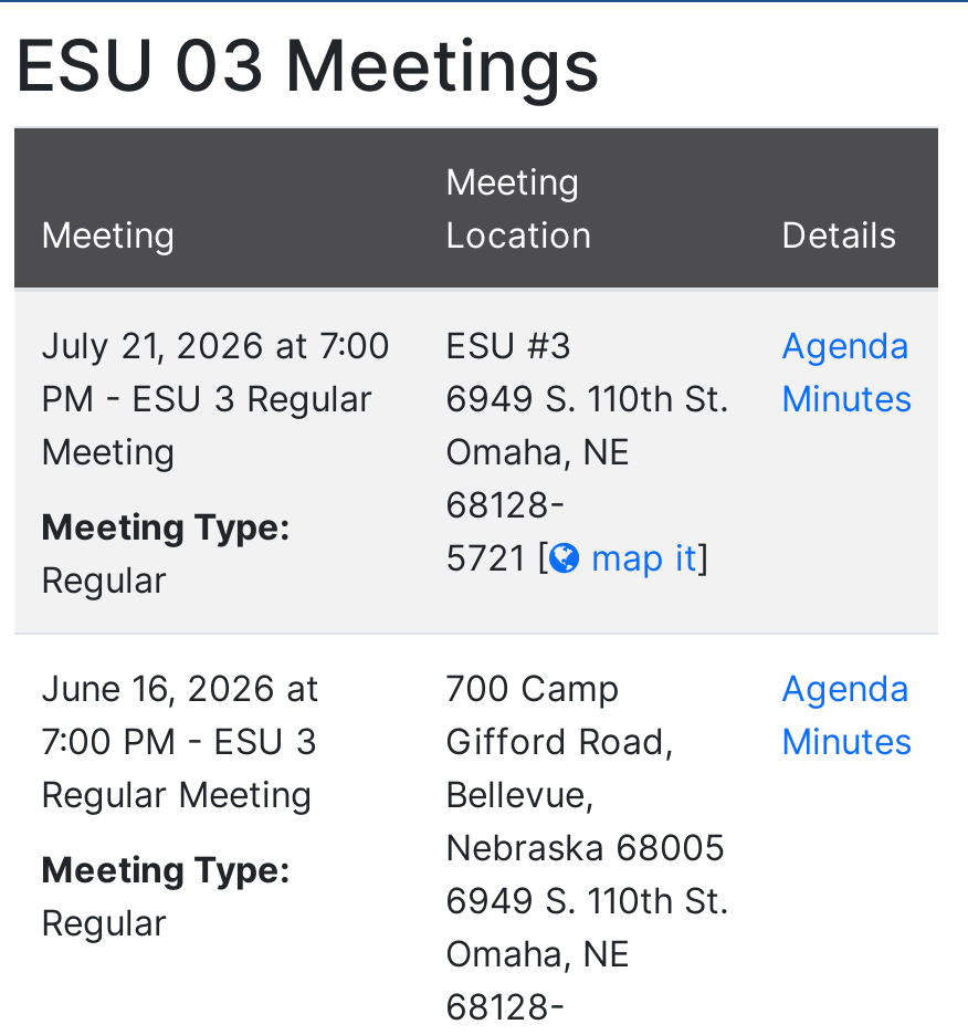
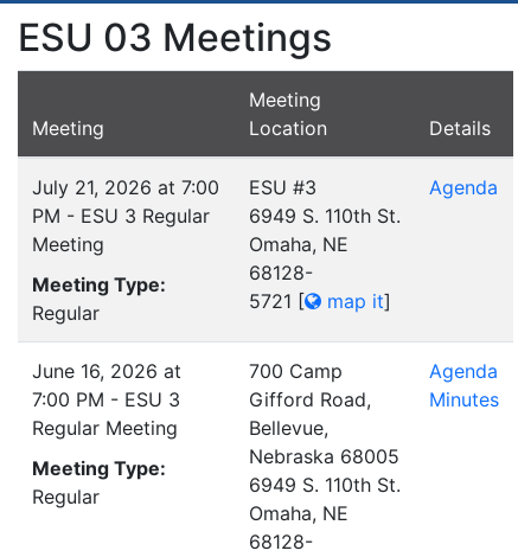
[781,376,912,420] Minutes -> none

